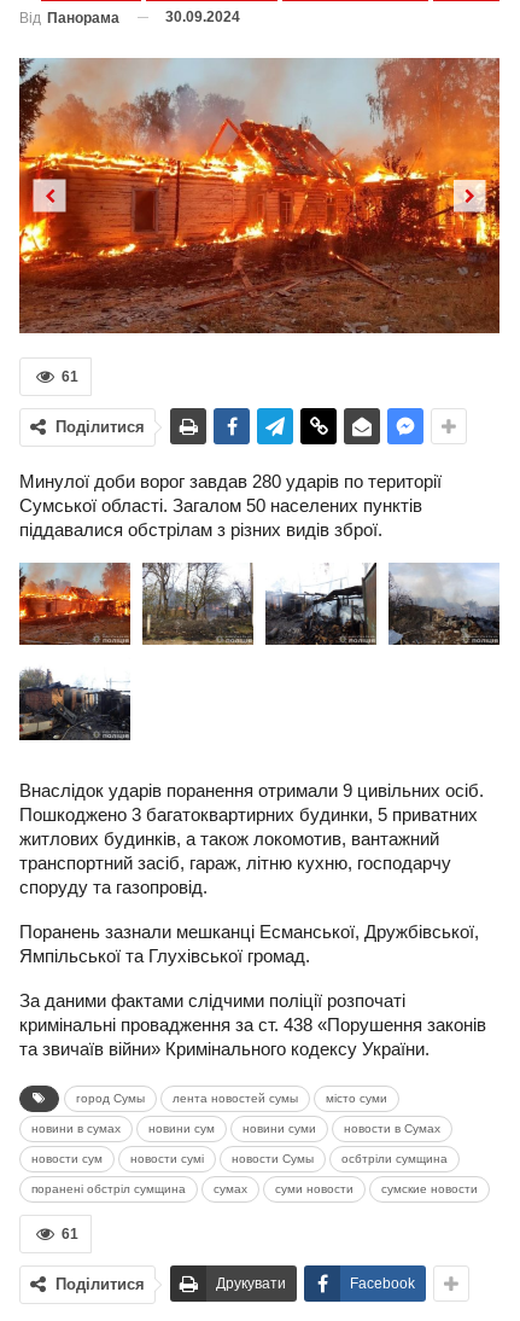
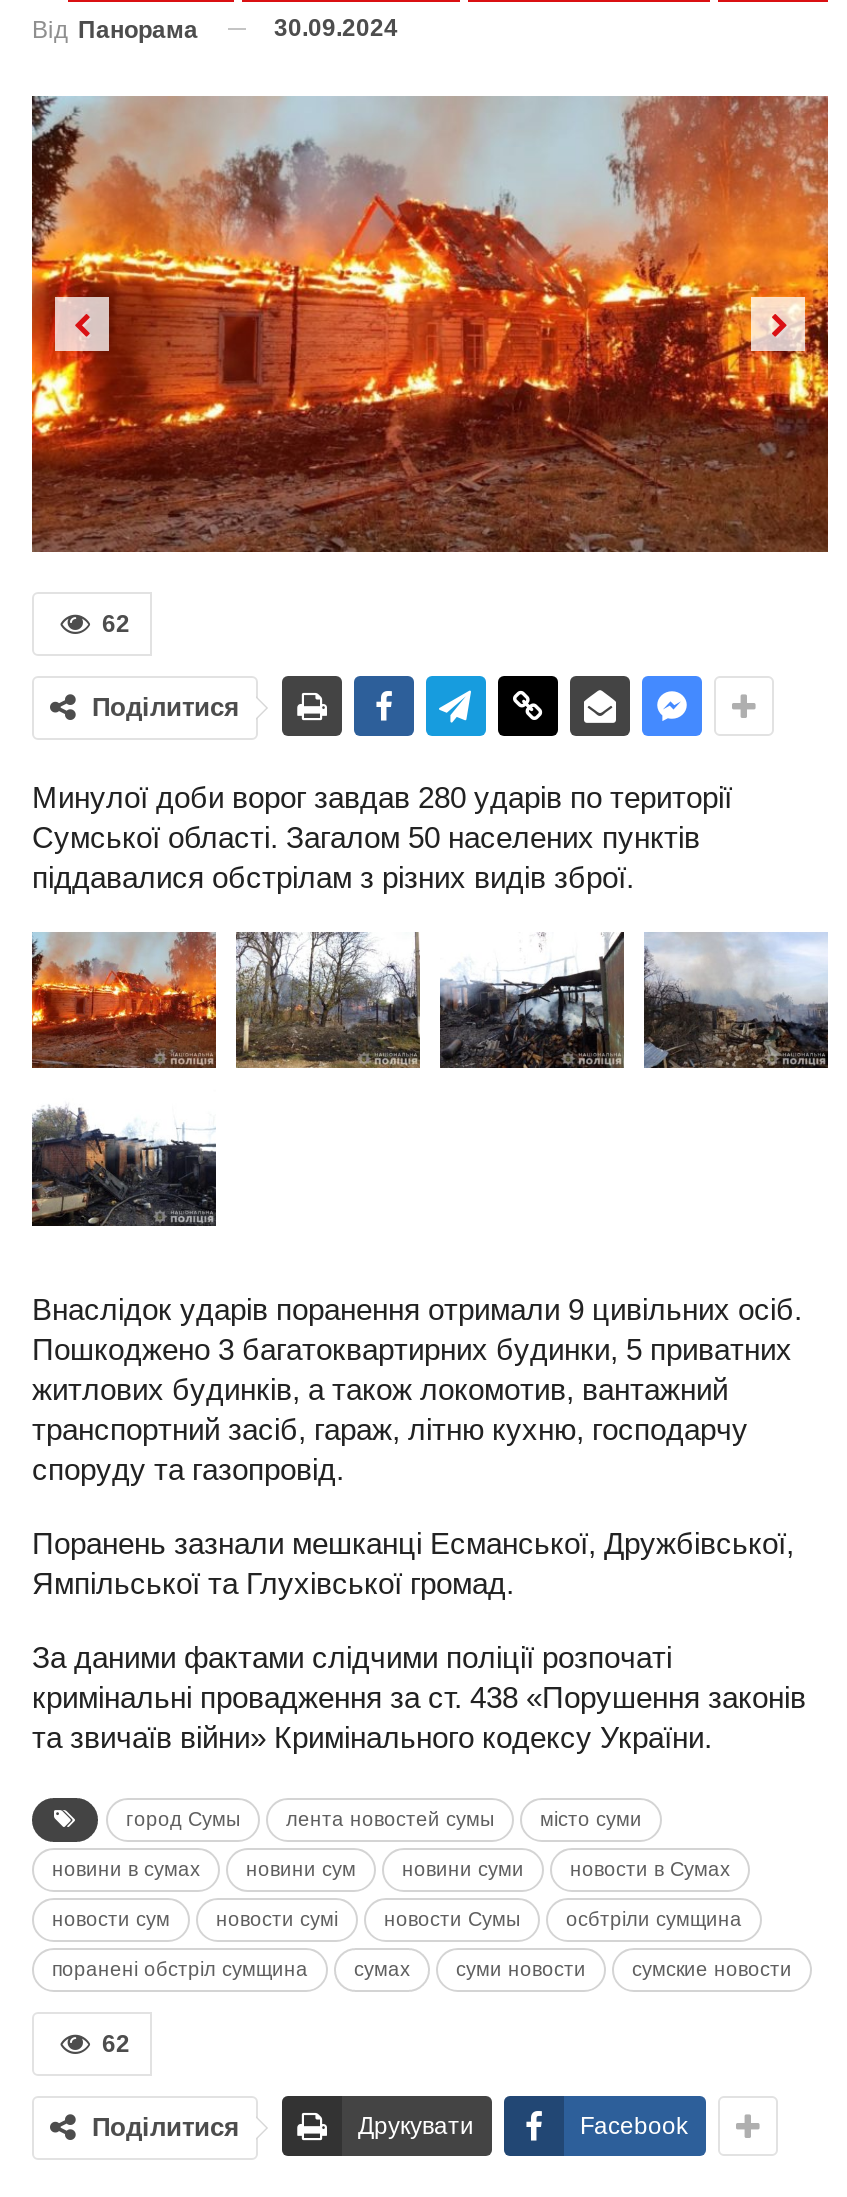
[62,368,78,385] 61 -> [102,610,130,638] 62
[62,1225,78,1242] 61 -> [102,2029,130,2057] 62

